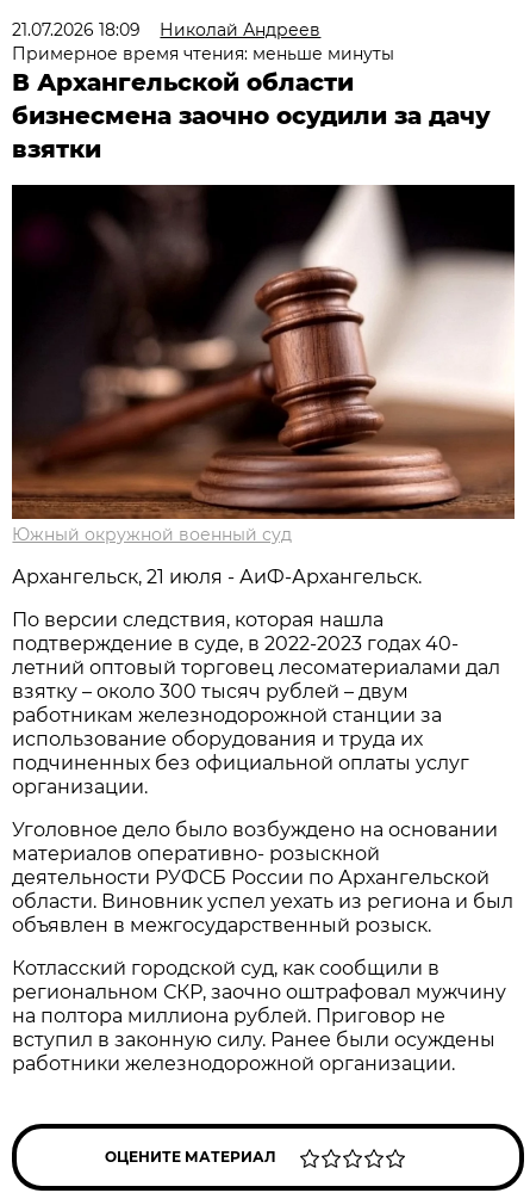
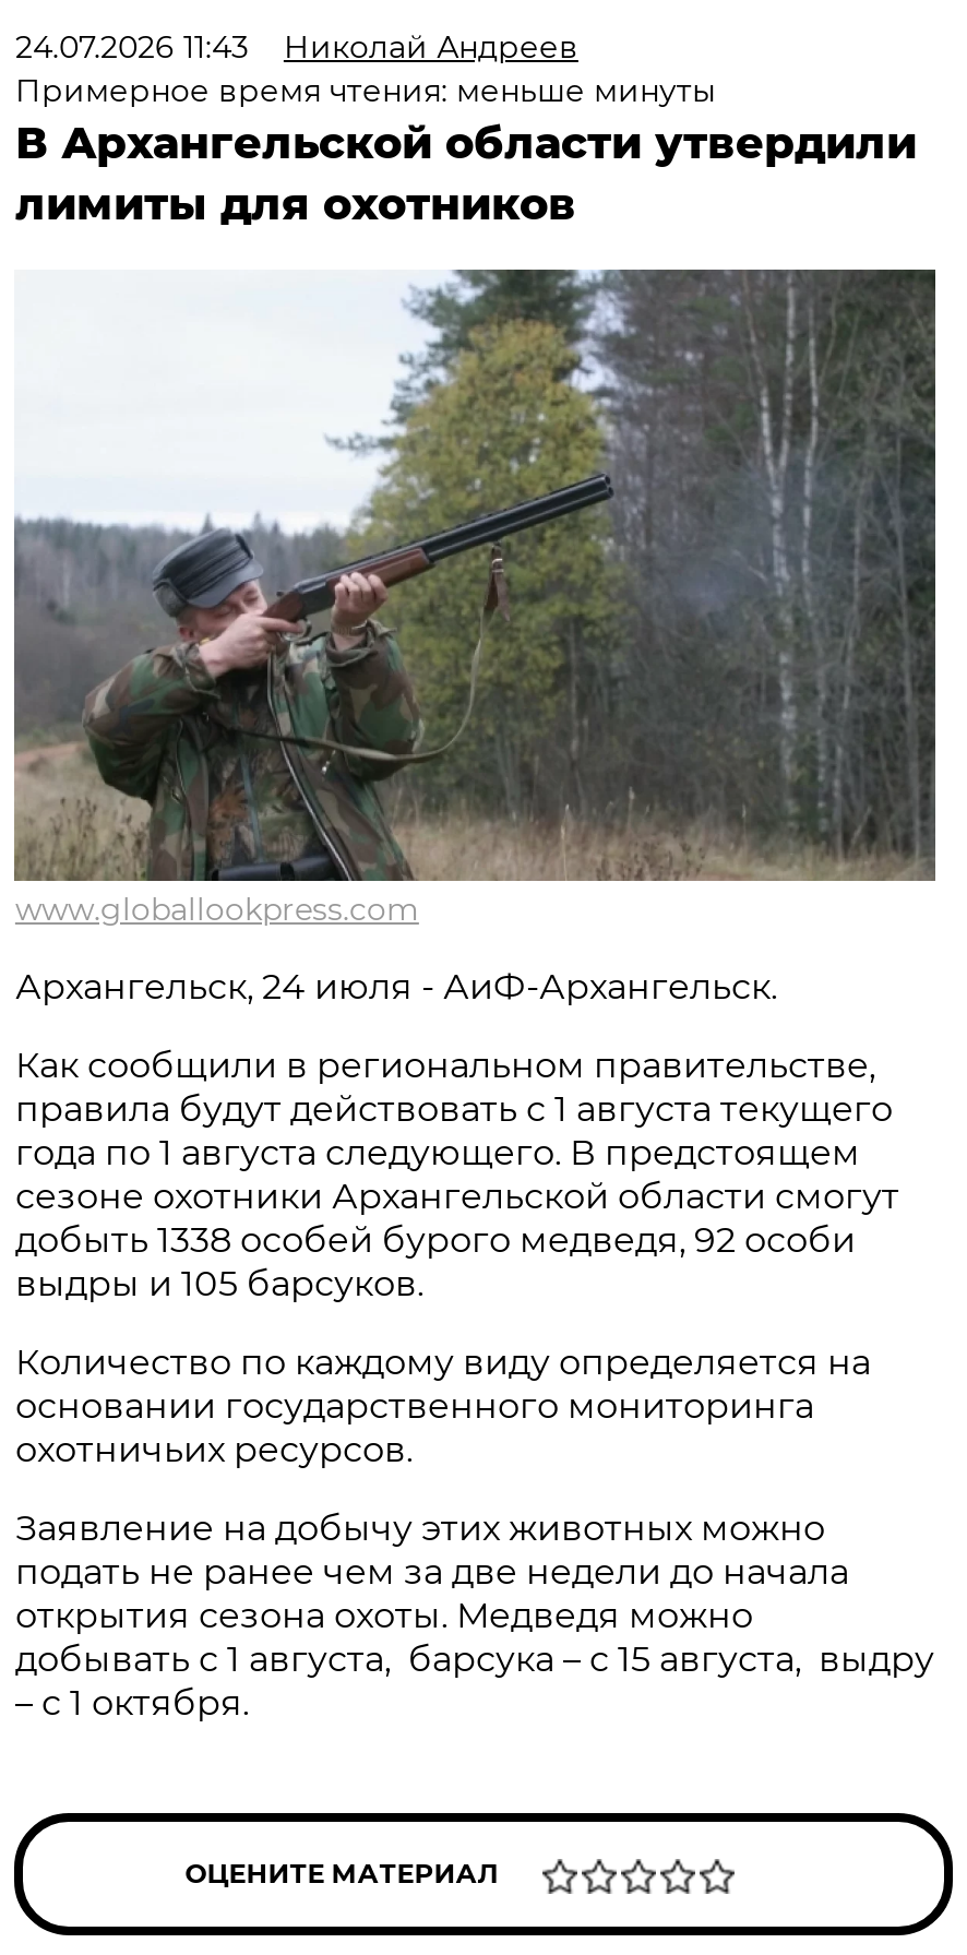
[12,19,321,41] 21.07.2026 18:09 Николай Андреев -> [15,27,578,67] 24.07.2026 11:43 Николай Андреев
[12,68,491,163] В Архангельской области | бизнесмена заочно осудили за дачу | взятки -> [15,117,917,230] В Архангельской области утвердили | лимиты для охотников
[11,235,516,545] [image] | Южный окружной военный суд -> [12,267,938,929] [image] | www.globallookpress.com
[12,565,422,588] Архангельск, 21 июля - АиФ-Архангельск. -> [15,966,777,1008] Архангельск, 24 июля - АиФ-Архангельск.
[12,608,501,798] По версии следствия, которая нашла | подтверждение в суде, в 2022-2023 годах 40- | летний оптовый торговец лесоматериалами дал | взятку – около 300 тысяч рублей – двум | работникам железнодорожной станции за | использование оборудования и труда их | подчиненных без официальной оплаты услуг | организации. -> [15,1045,899,1304] Как сообщили в региональном правительстве, | правила будут действовать с 1 августа текущего | года по 1 августа следующего. В предстоящем | сезоне охотники Архангельской области смогут | добыть 1338 особей бурого медведя, 92 особи | выдры и 105 барсуков.
[12,818,514,937] Уголовное дело было возбуждено на основании | материалов оперативно- розыскной | деятельности РУФСБ России по Архангельской | области. Виновник успел уехать из региона и был | объявлен в межгосударственный розыск. -> [15,1342,871,1470] Количество по каждому виду определяется на | основании государственного мониторинга | охотничьих ресурсов.
[12,957,507,1075] Котласский городской суд, как сообщили в | региональном СКР, заочно оштрафовал мужчину | на полтора миллиона рублей. Приговор не | вступил в законную силу. Ранее были осуждены | работники железнодорожной организации. -> [15,1507,934,1724] Заявление на добычу этих животных можно | подать не ранее чем за две недели до начала | открытия сезона охоты. Медведя можно | добывать с 1 августа, барсука – с 15 августа, выдру | – с 1 октября.

